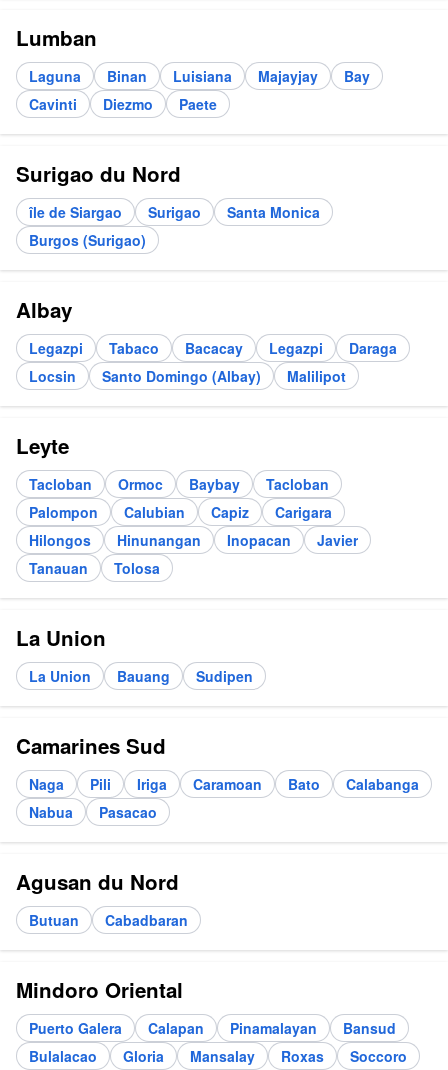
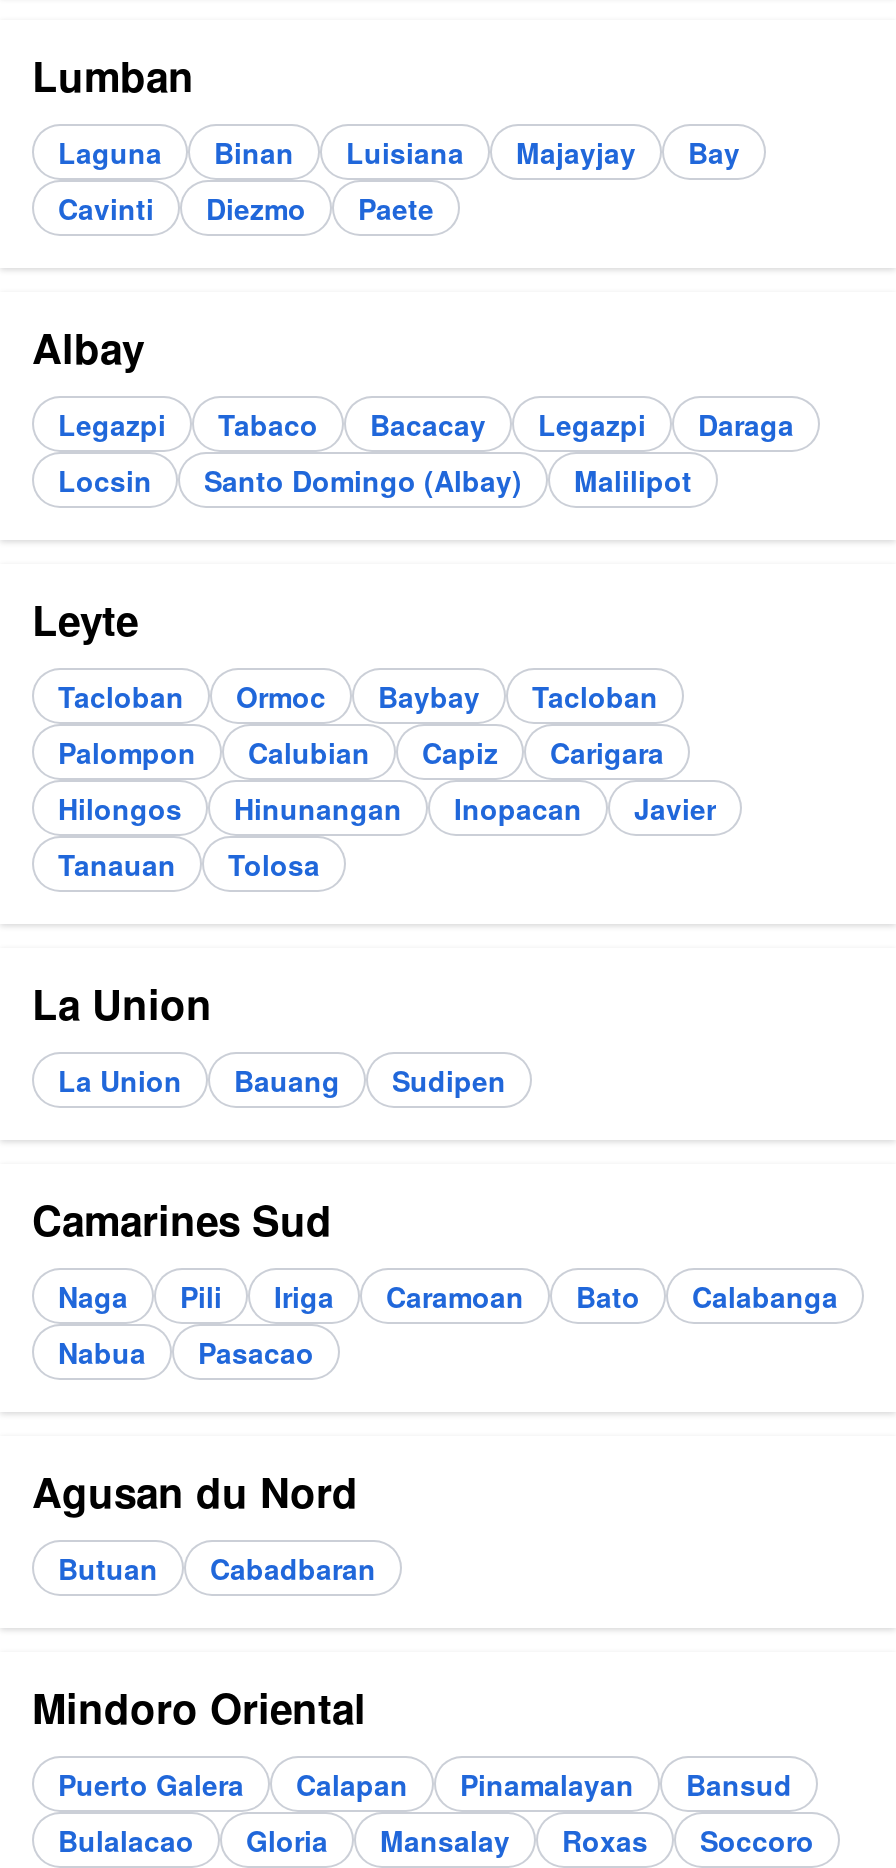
[16,159,320,250] Surigao du Nord | île de Siargao | Surigao | Santa Monica | Burgos (Surigao) -> none

